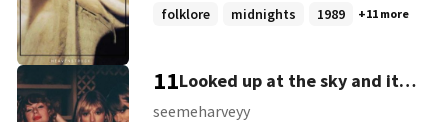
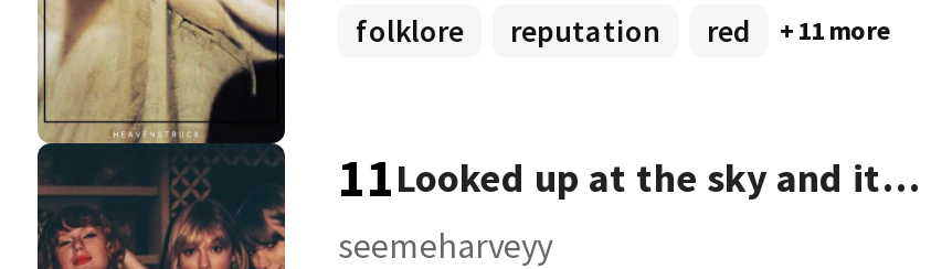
[231,5,345,23] midnights | 1989 -> [510,11,751,51] reputation | red

